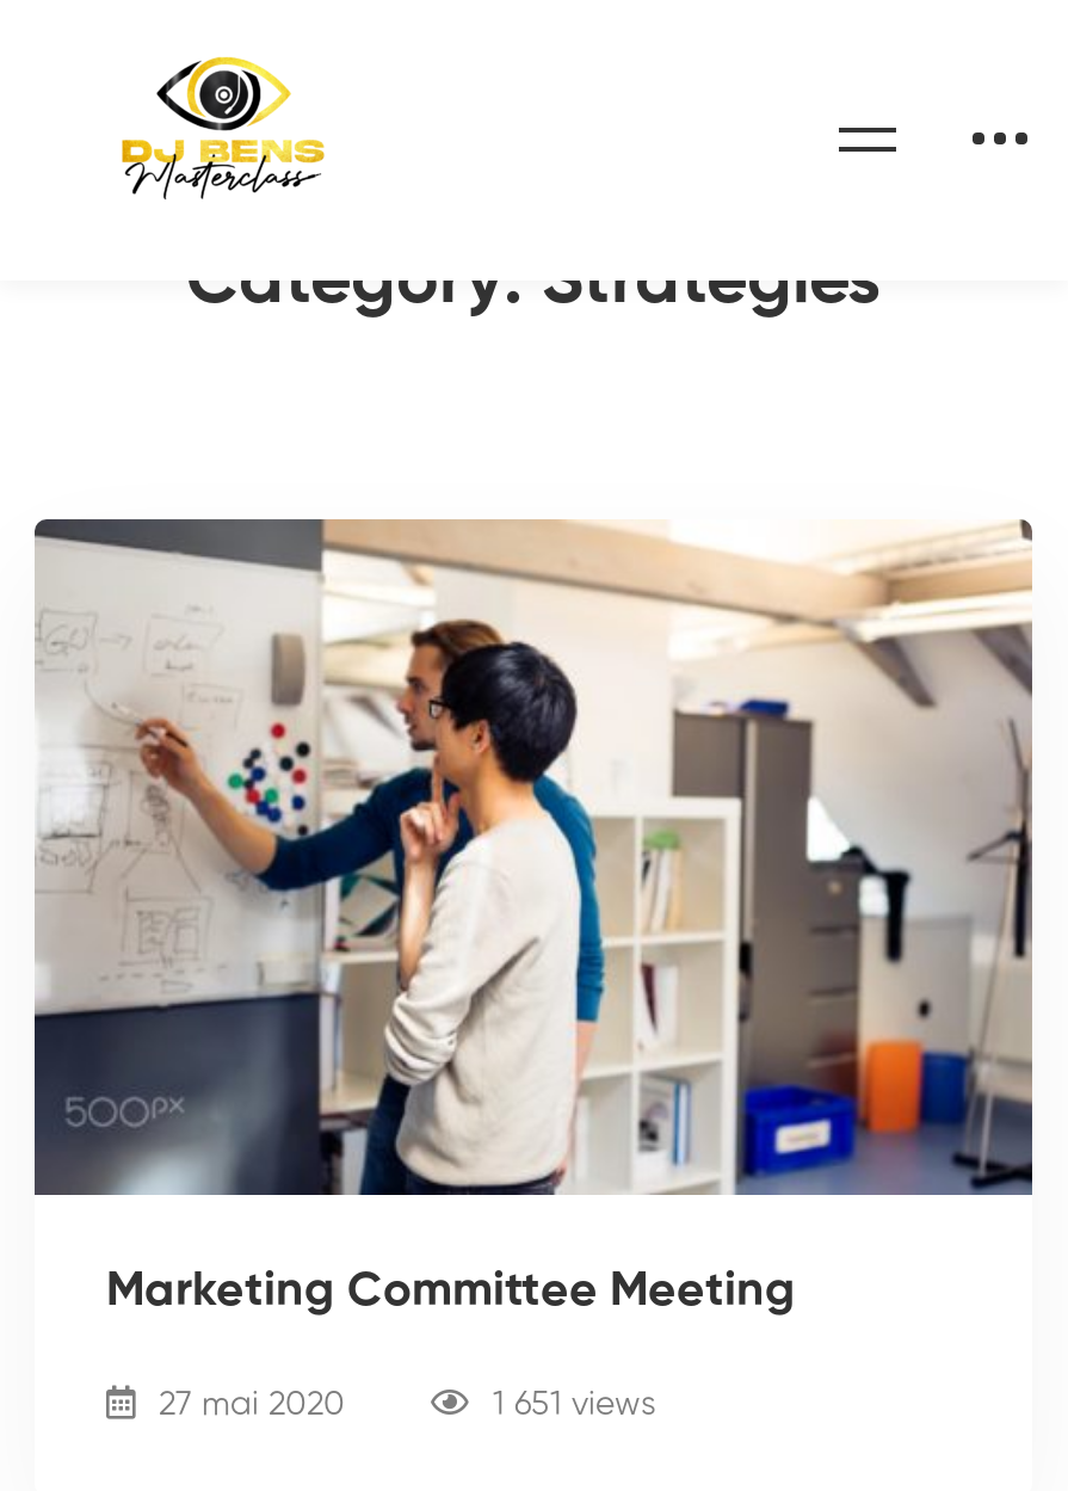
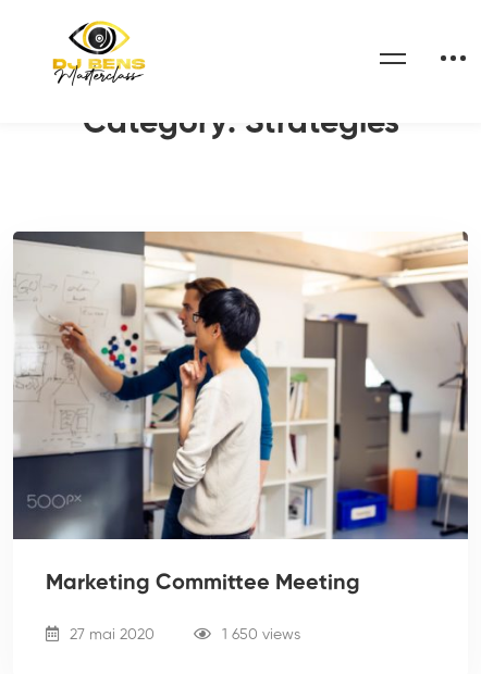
[493,1388,655,1422] 1 651 views -> [222,627,300,642] 1 650 views

